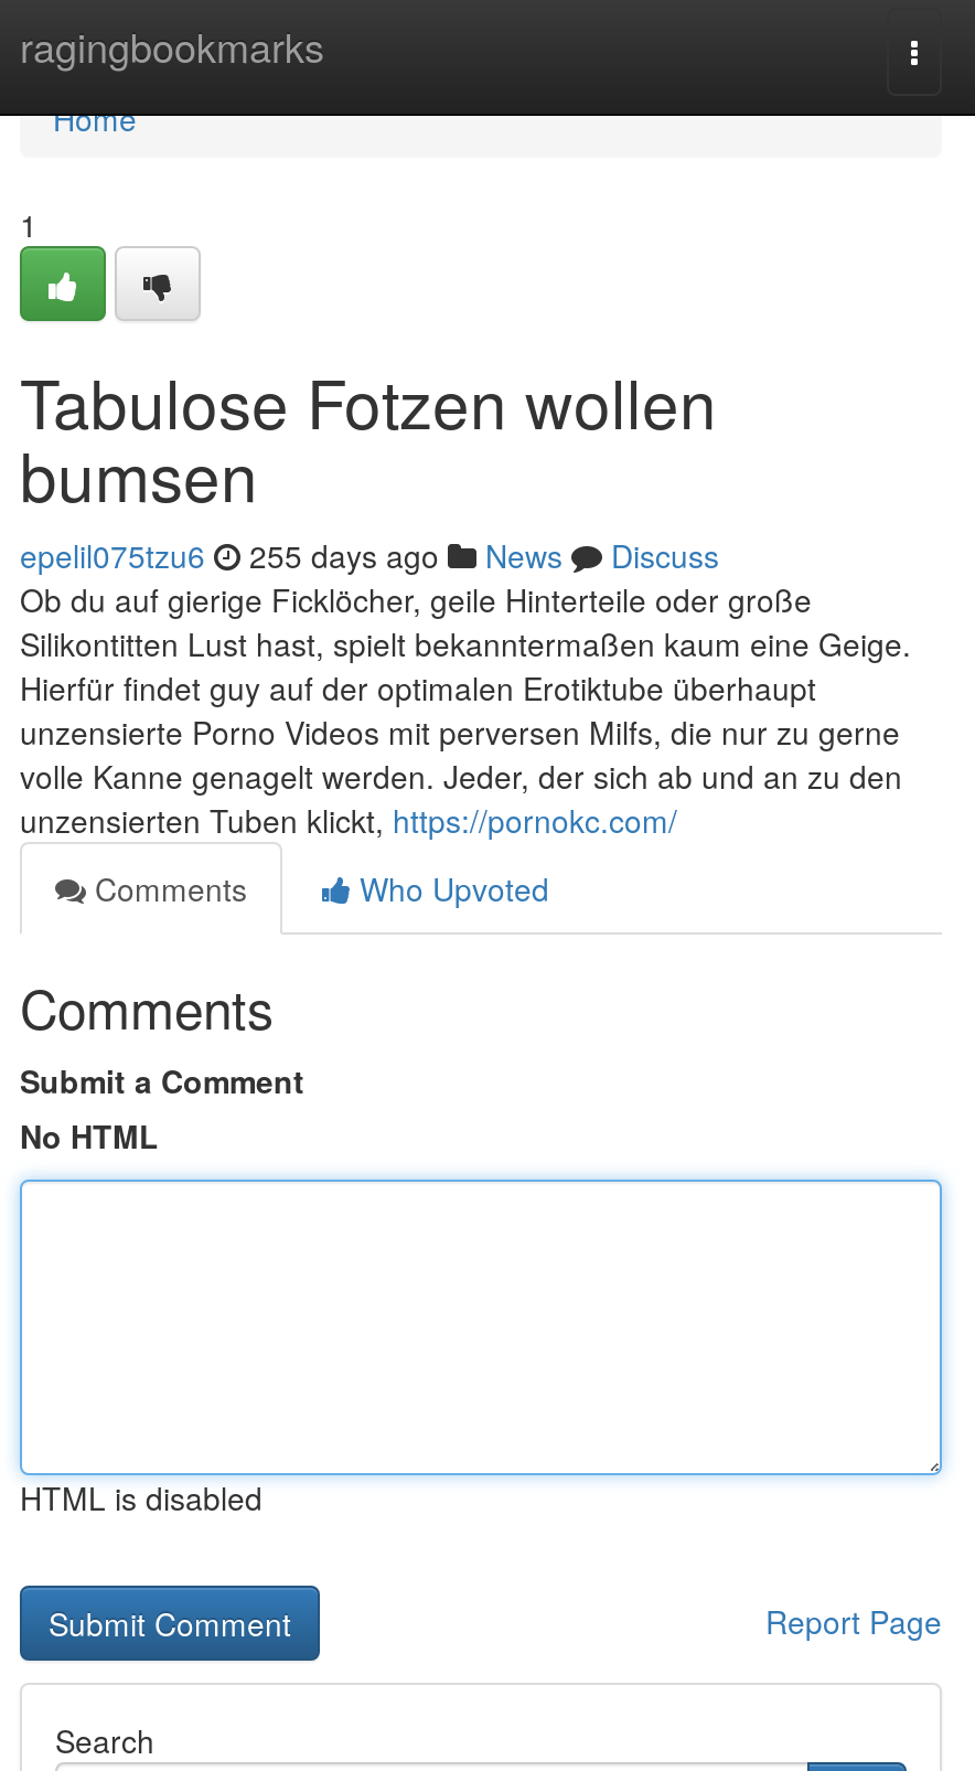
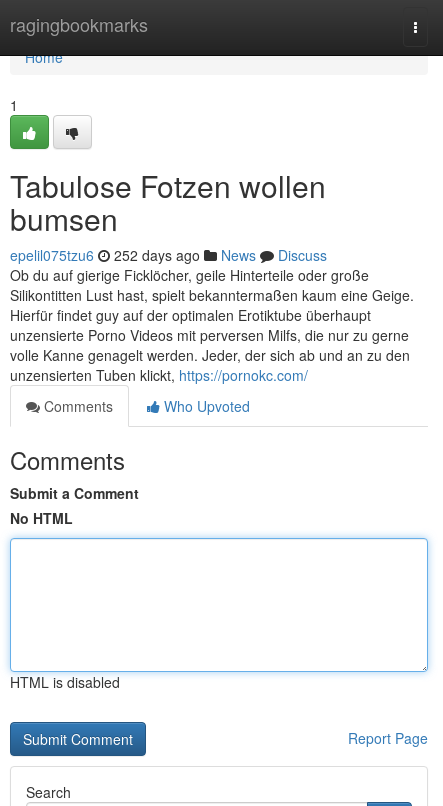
[20,533,719,577] epelil075tzu6 255 days ago News Discuss -> [10,245,327,265] epelil075tzu6 252 days ago News Discuss

